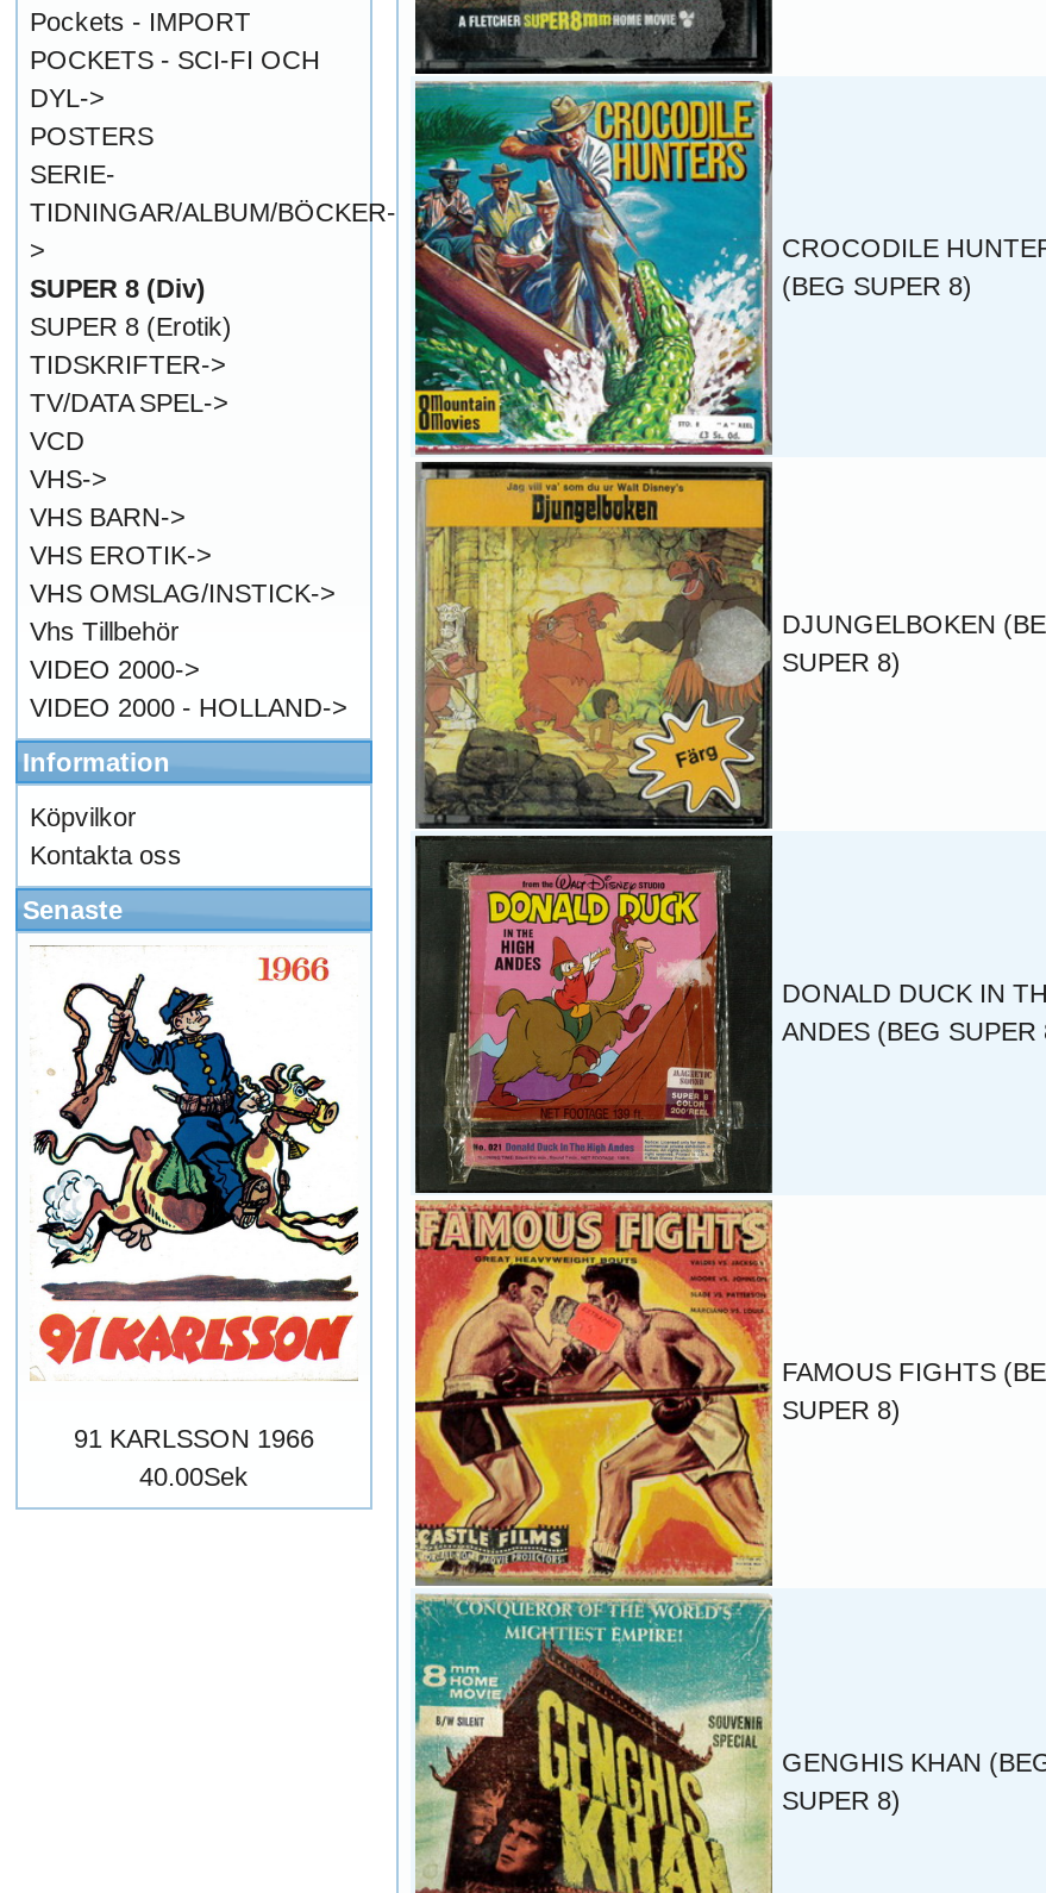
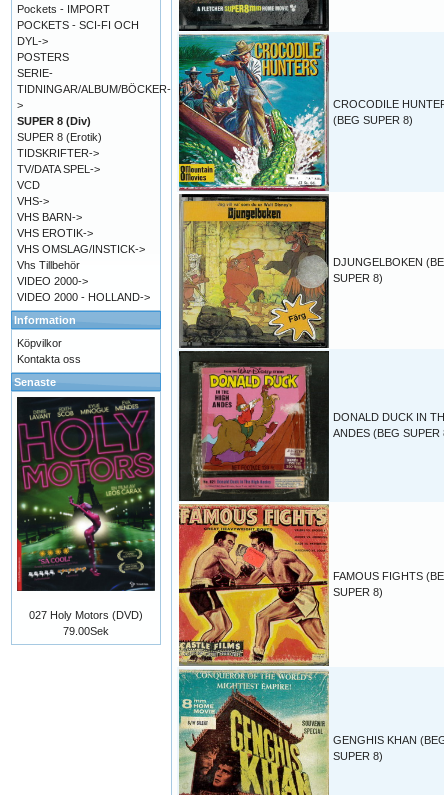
[30,945,358,1491] [image] | 91 KARLSSON 1966 | 40.00Sek -> [16,396,156,637] [image] | 027 Holy Motors (DVD) | 79.00Sek

